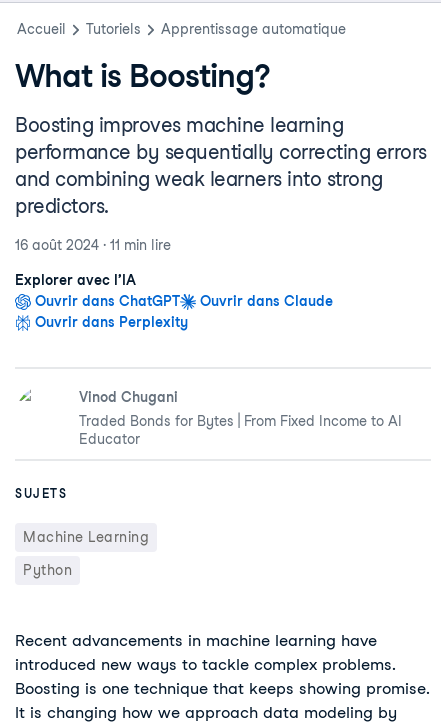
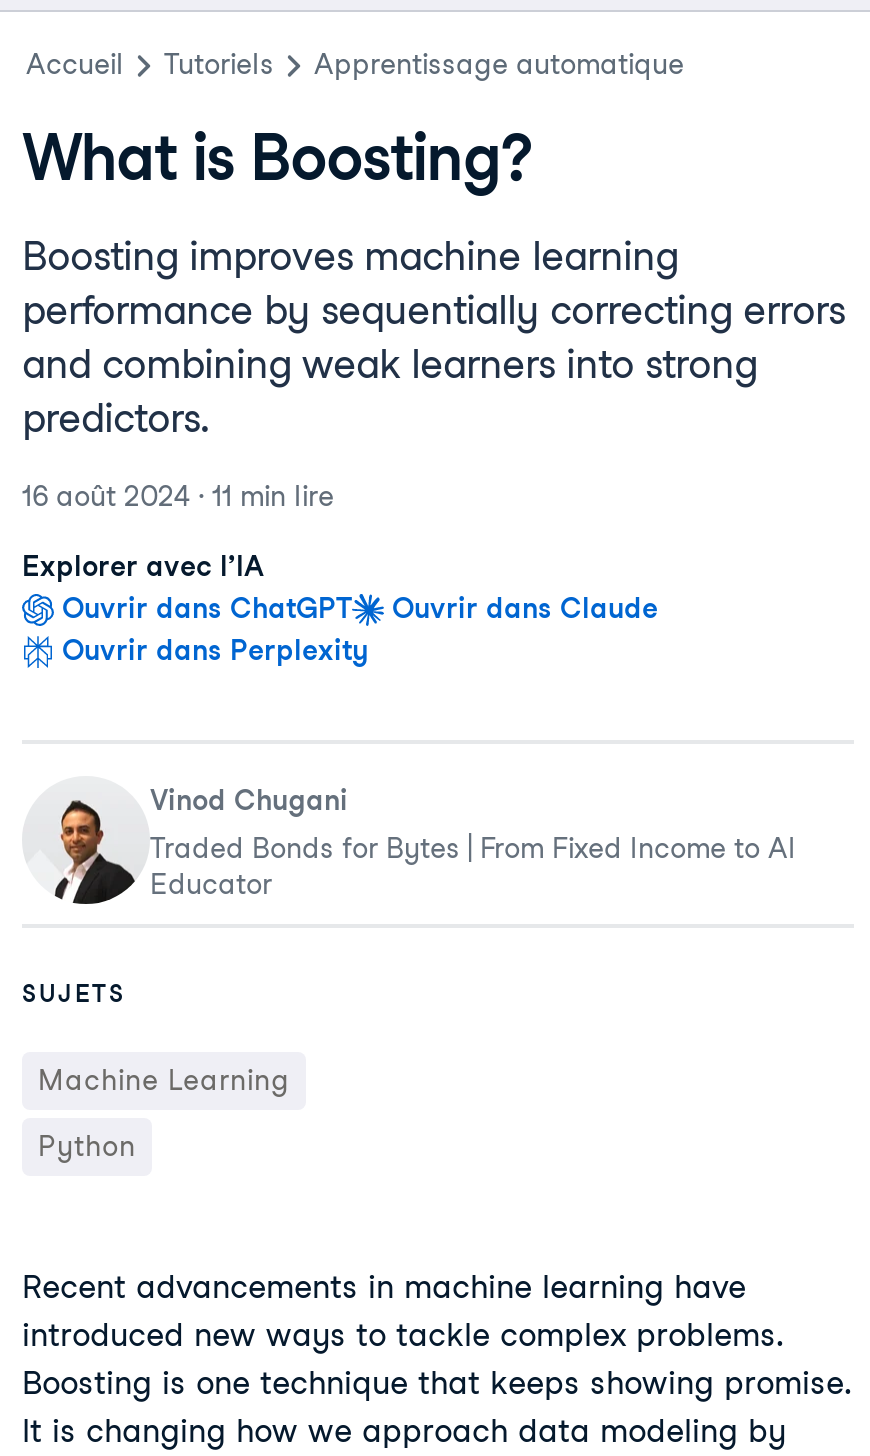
none -> [24,794,146,906] [image]

